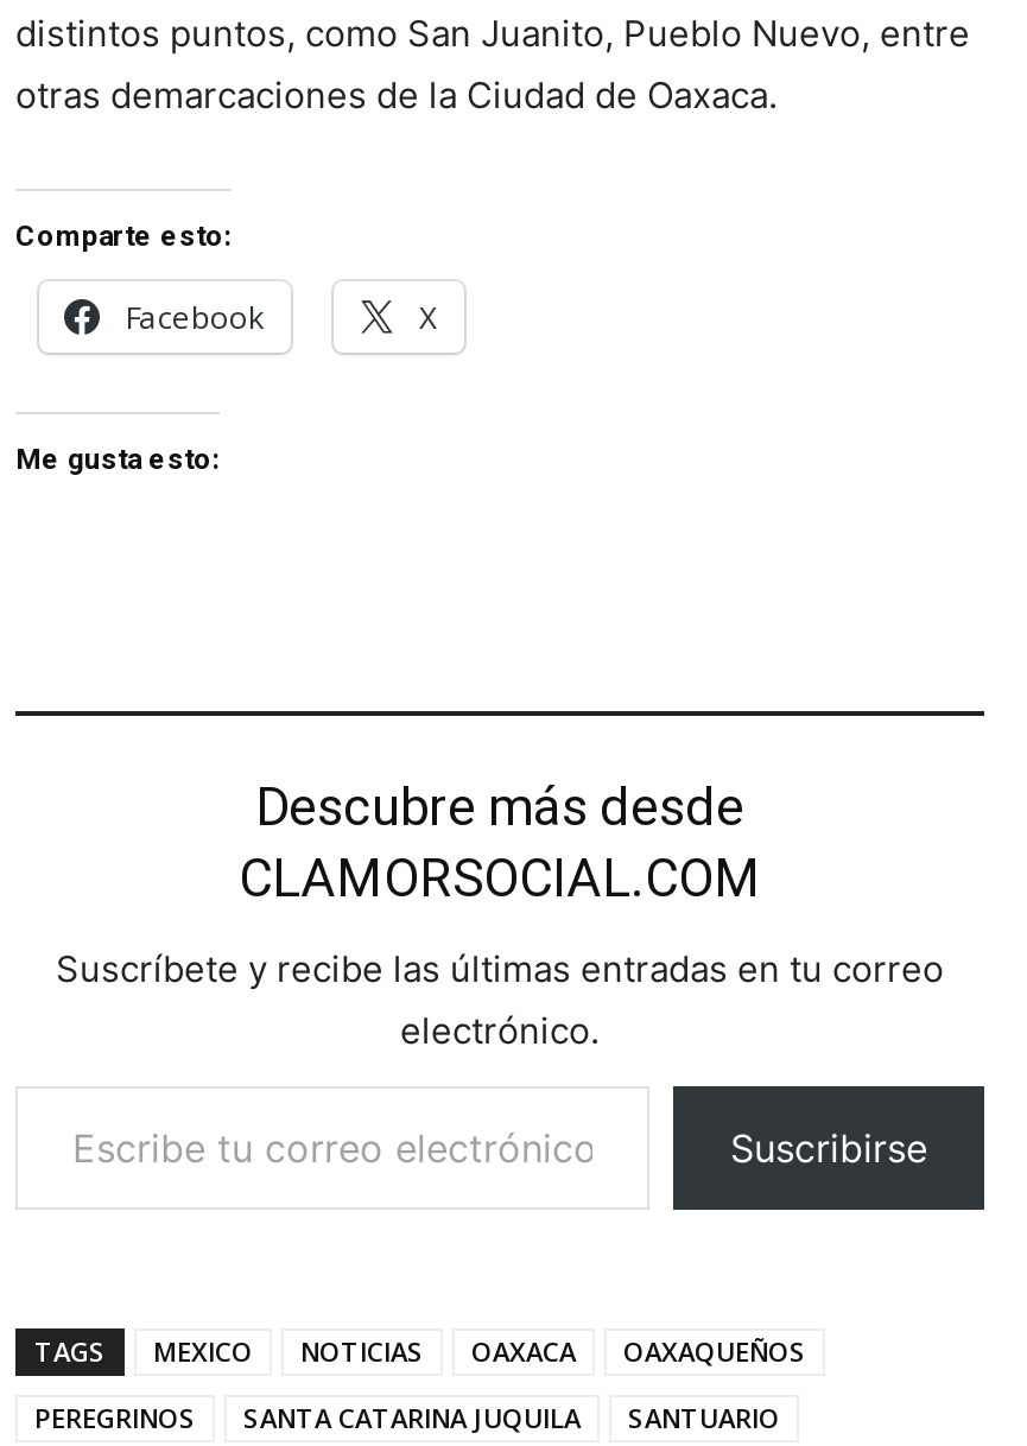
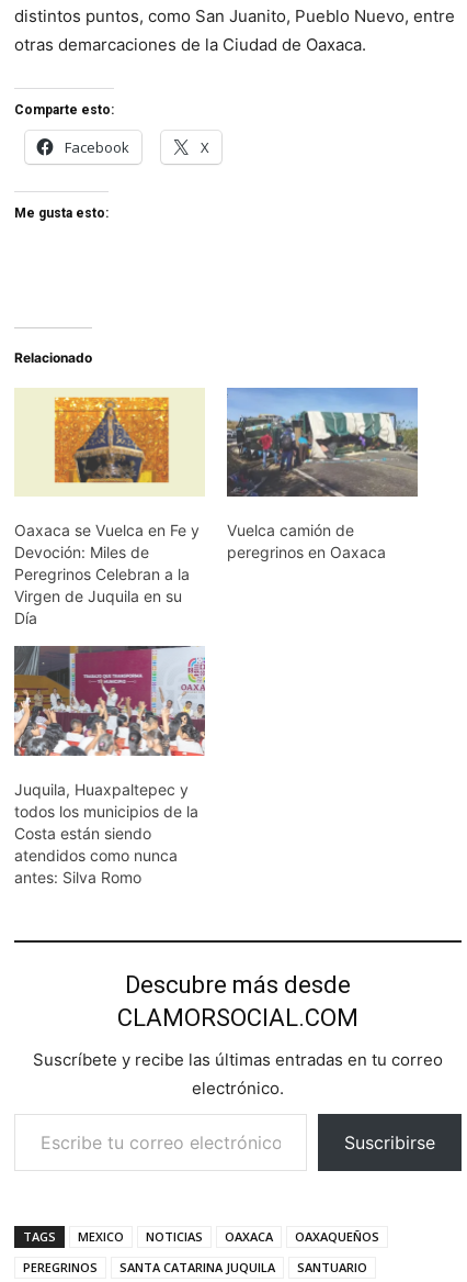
none -> [13,645,206,886] [image] | Juquila, Huaxpaltepec y | todos los municipios de la | Costa están siendo | atendidos como nunca | antes: Silva Romo
none -> [14,349,92,365] Relacionado
none -> [14,388,205,627] [image] | Oaxaca se Vuelca en Fe y | Devoción: Miles de | Peregrinos Celebran a la | Virgen de Juquila en su | Día
none -> [226,387,419,561] [image] | Vuelca camión de | peregrinos en Oaxaca

